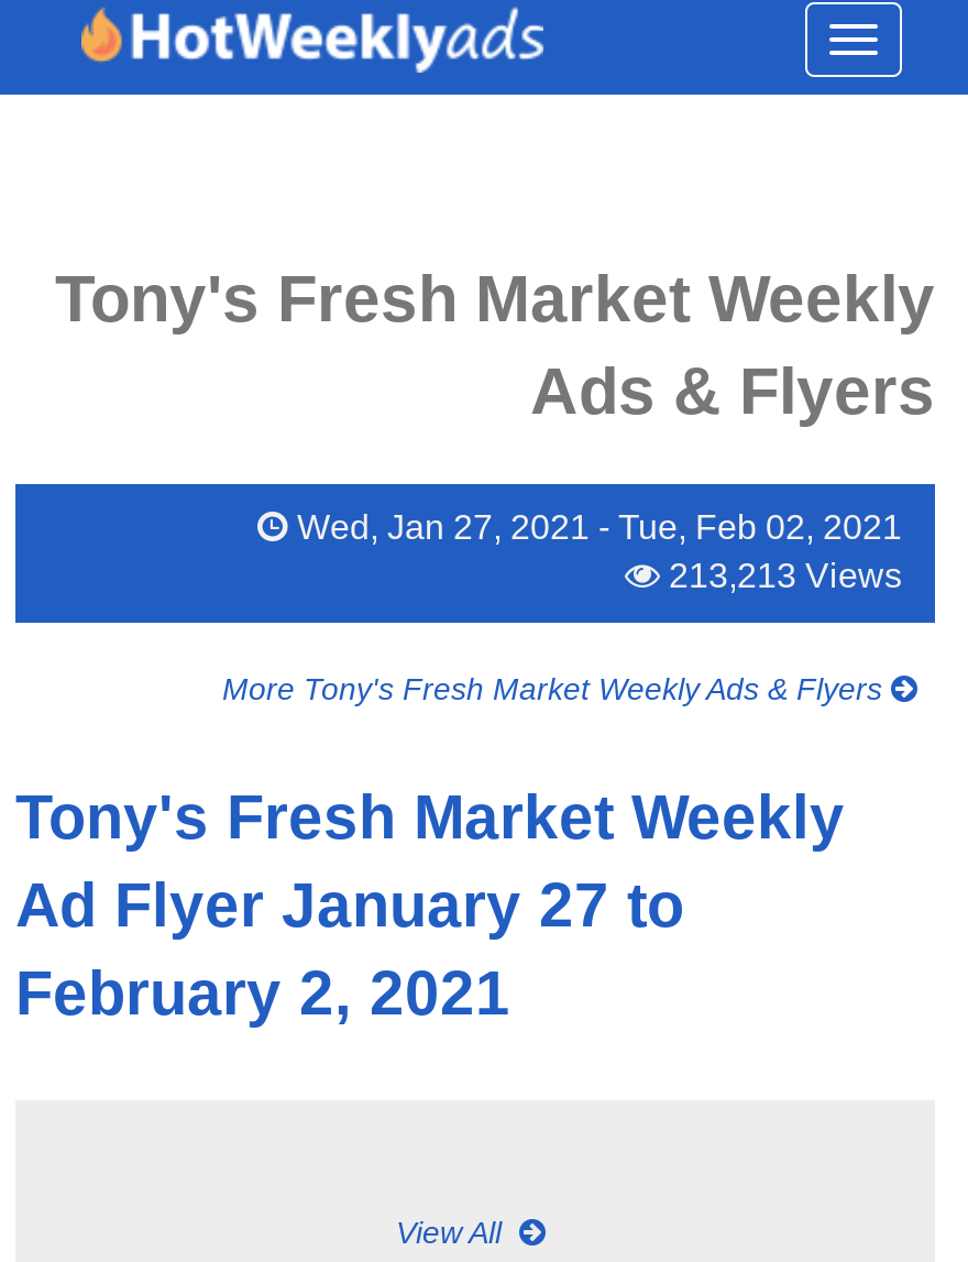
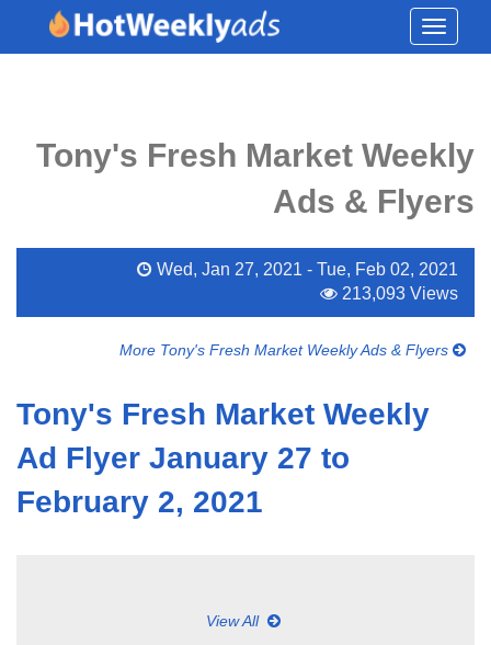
[669,557,902,594] 213,213 Views -> [342,284,458,303] 213,093 Views

